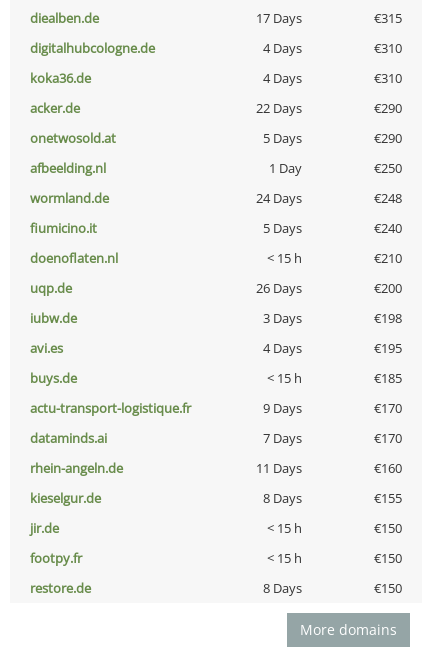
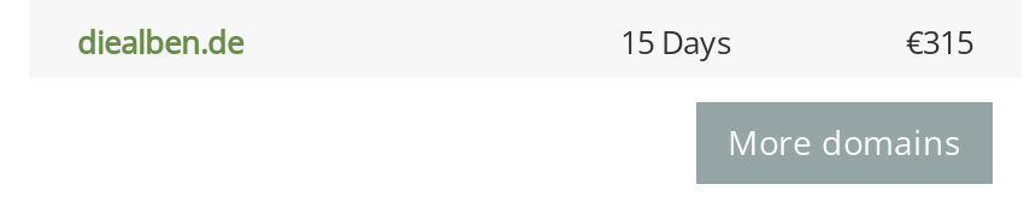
[255,9,301,27] 17 Days -> [620,20,731,64] 15 Days
[30,39,402,597] digitalhubcologne.de | 4 Days | €310 | koka36.de | 4 Days | €310 | acker.de | 22 Days | €290 | onetwosold.at | 5 Days | €290 | afbeelding.nl | 1 Day | €250 | wormland.de | 24 Days | €248 | fiumicino.it | 5 Days | €240 | doenoflaten.nl | < 15 h | €210 | uqp.de | 26 Days | €200 | iubw.de | 3 Days | €198 | avi.es | 4 Days | €195 | buys.de | < 15 h | €185 | actu-transport-logistique.fr | 9 Days | €170 | dataminds.ai | 7 Days | €170 | rhein-angeln.de | 11 Days | €160 | kieselgur.de | 8 Days | €155 | jir.de | < 15 h | €150 | footpy.fr | < 15 h | €150 | restore.de | 8 Days | €150 -> none

